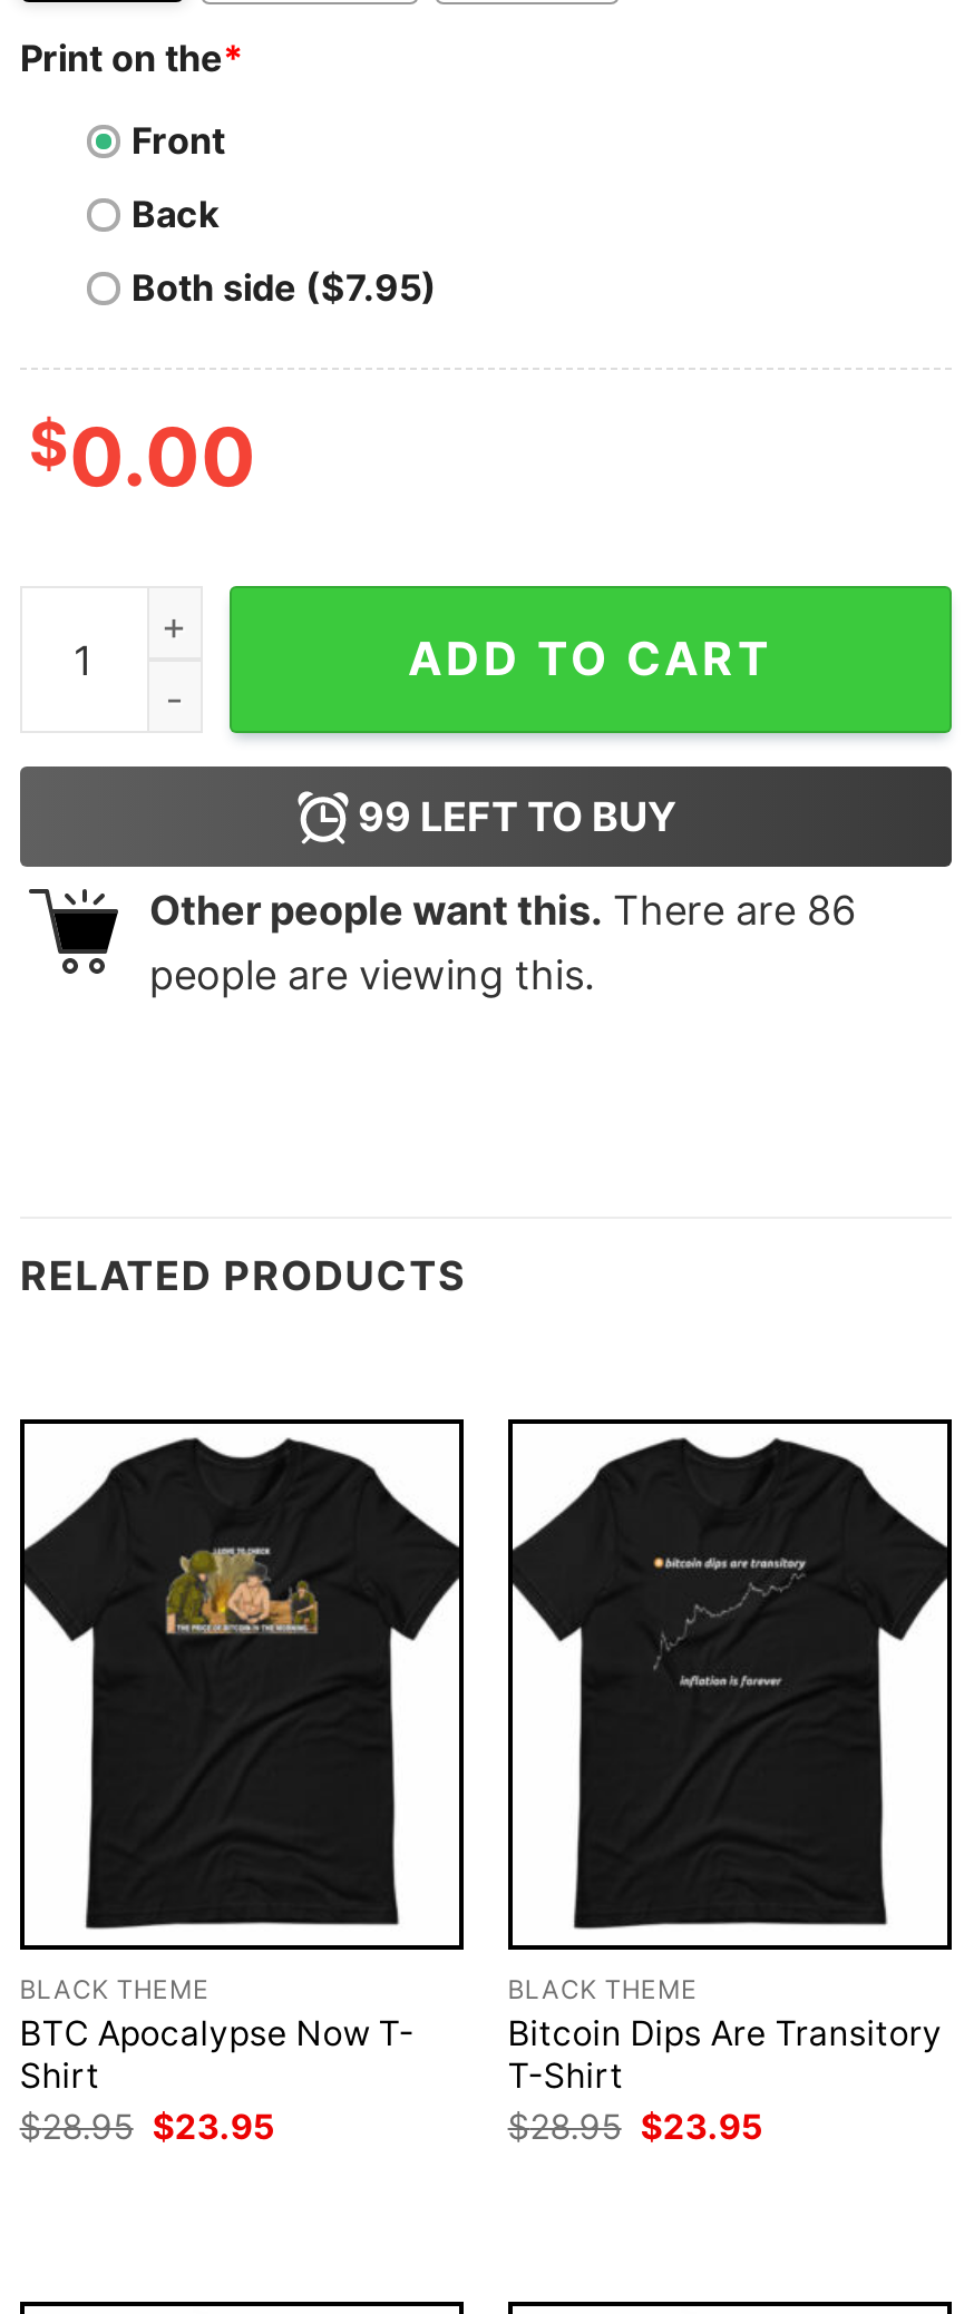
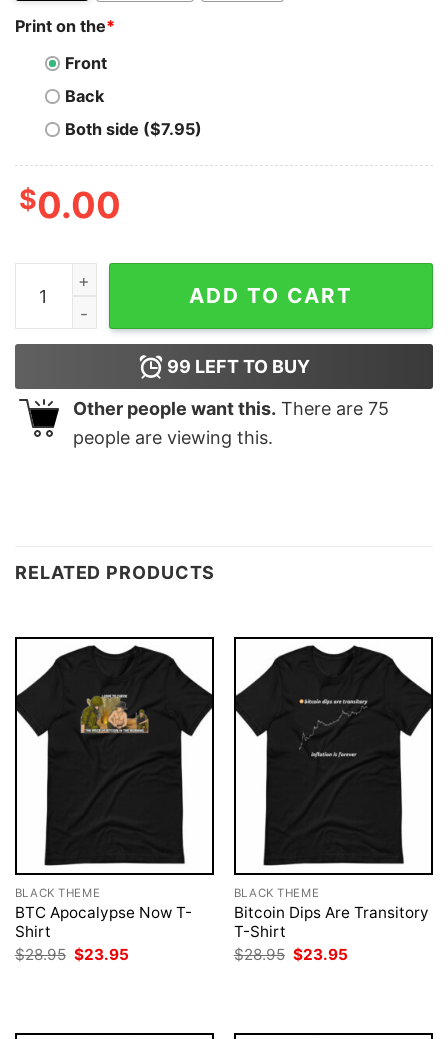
[149,888,856,935] Other people want this. There are 86 -> [73,398,389,419] Other people want this. There are 75

